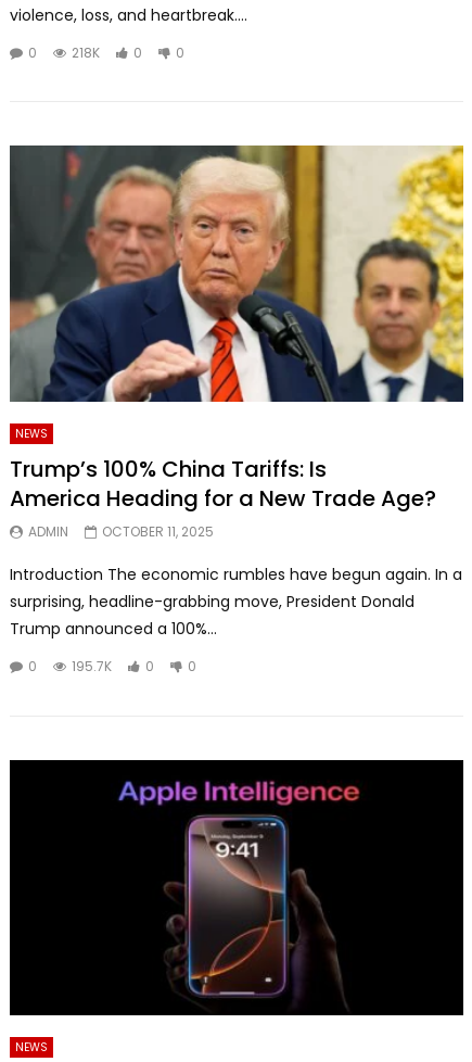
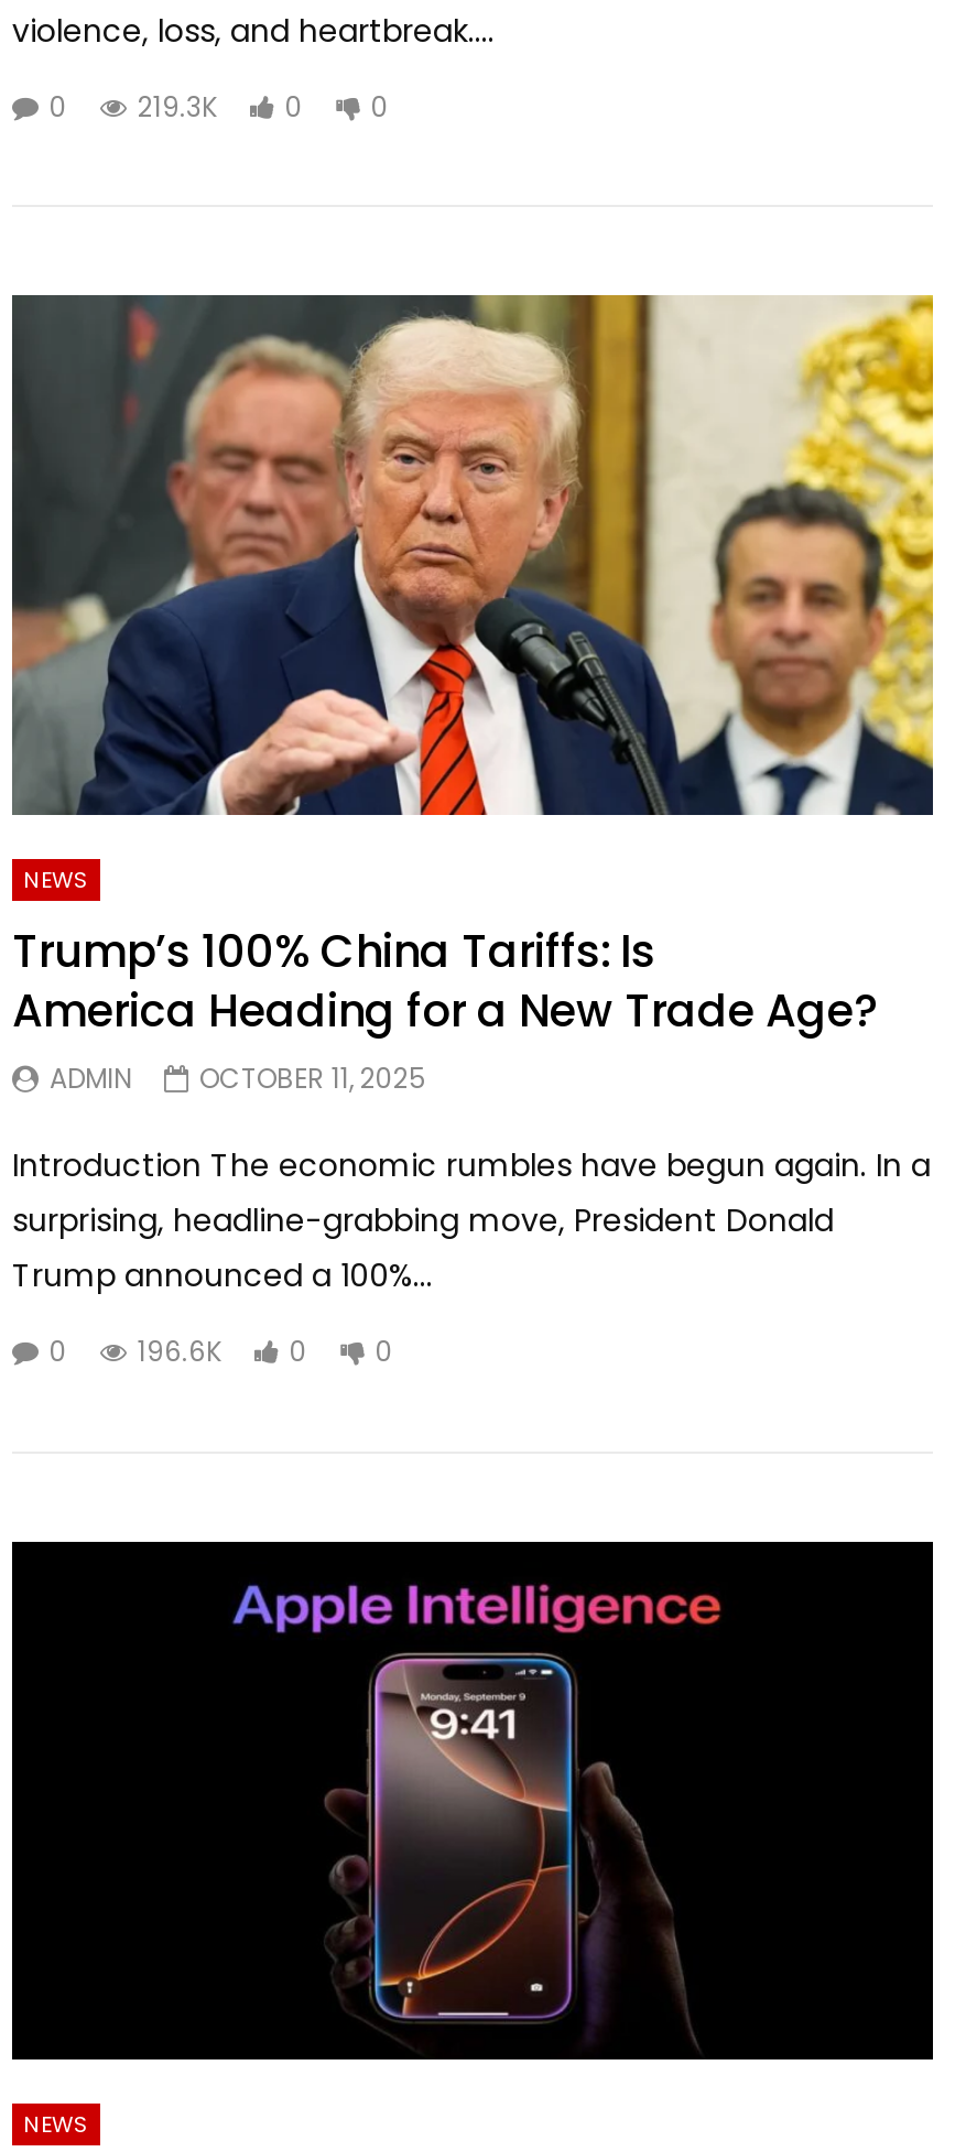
[28,43,184,62] 0 218K 0 0 -> [50,88,389,125] 0 219.3K 0 0
[28,657,196,675] 0 195.7K 0 0 -> [50,1333,393,1370] 0 196.6K 0 0

